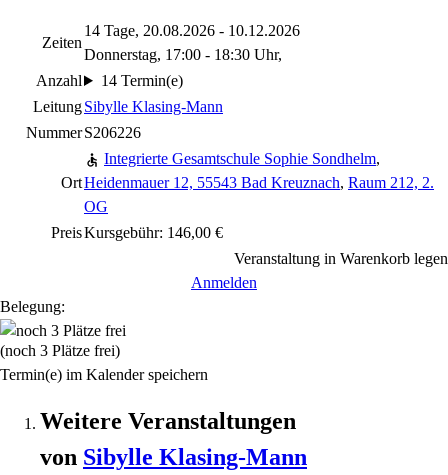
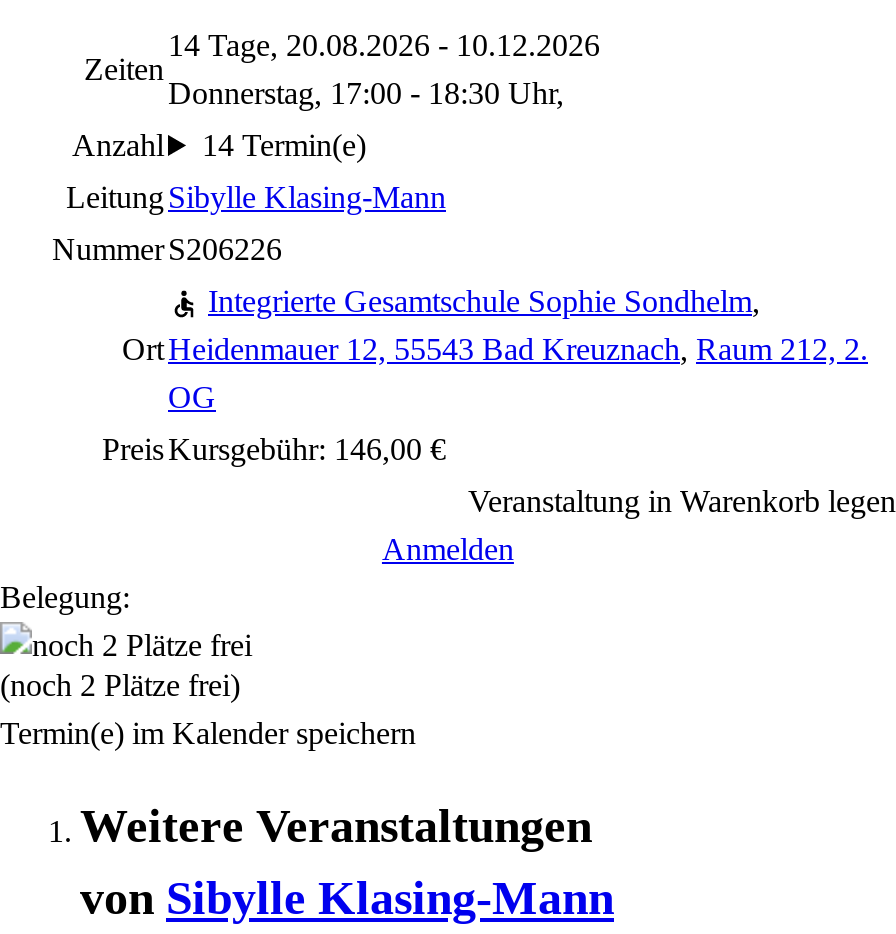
[0,342,120,359] (noch 3 Plätze frei) -> [0,668,240,702] (noch 2 Plätze frei)

